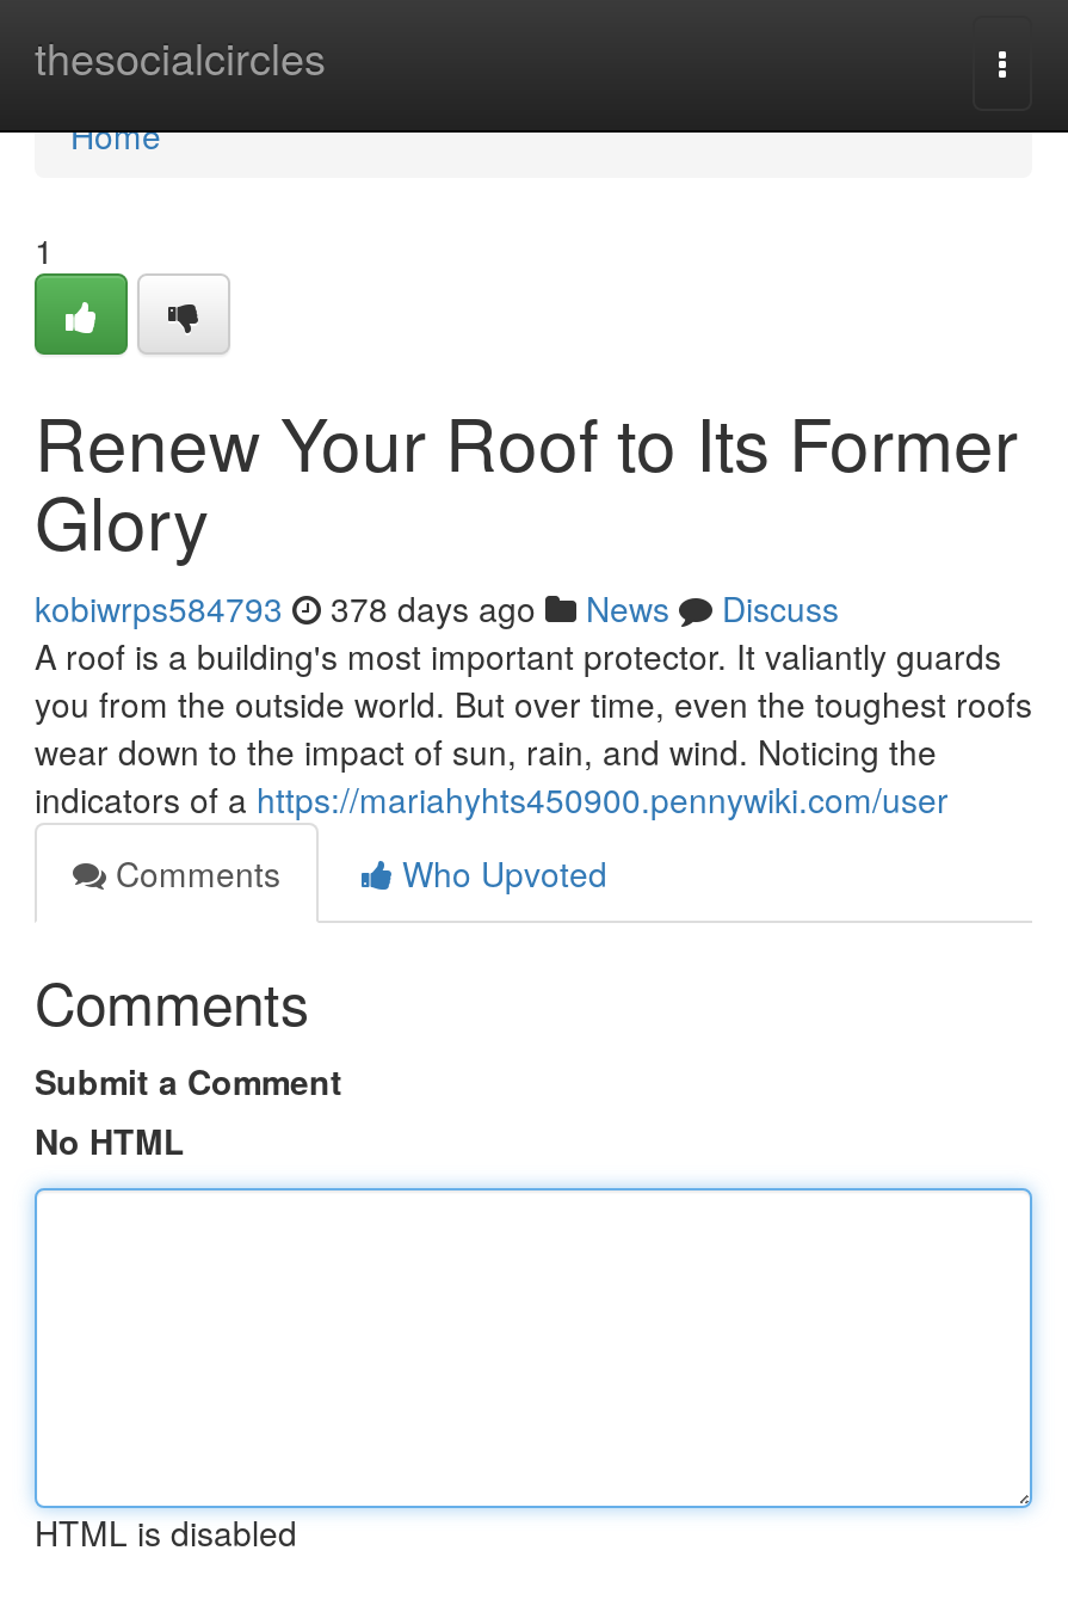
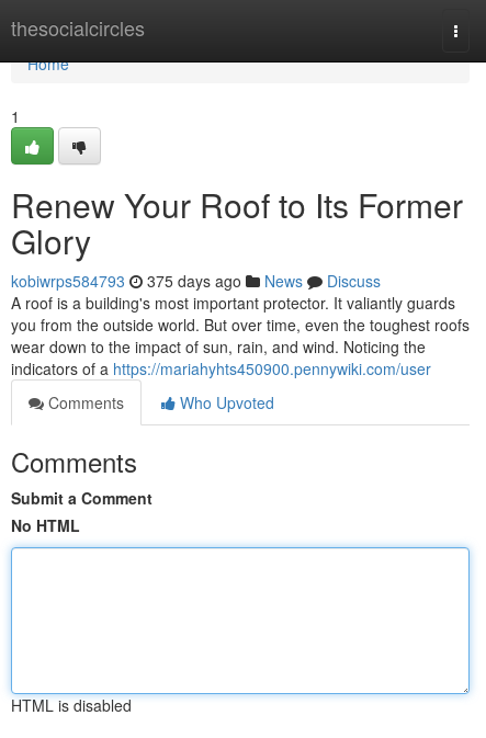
[35,584,839,632] kobiwrps584793 378 days ago News Discuss -> [11,270,381,292] kobiwrps584793 375 days ago News Discuss

